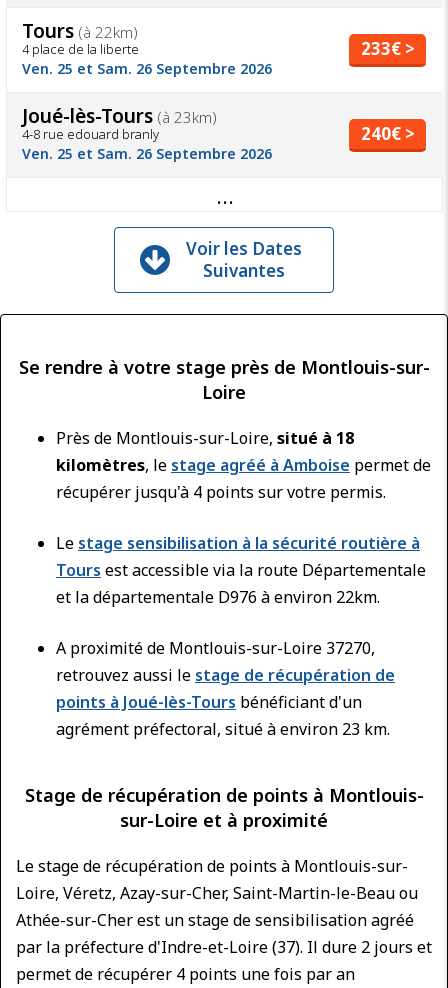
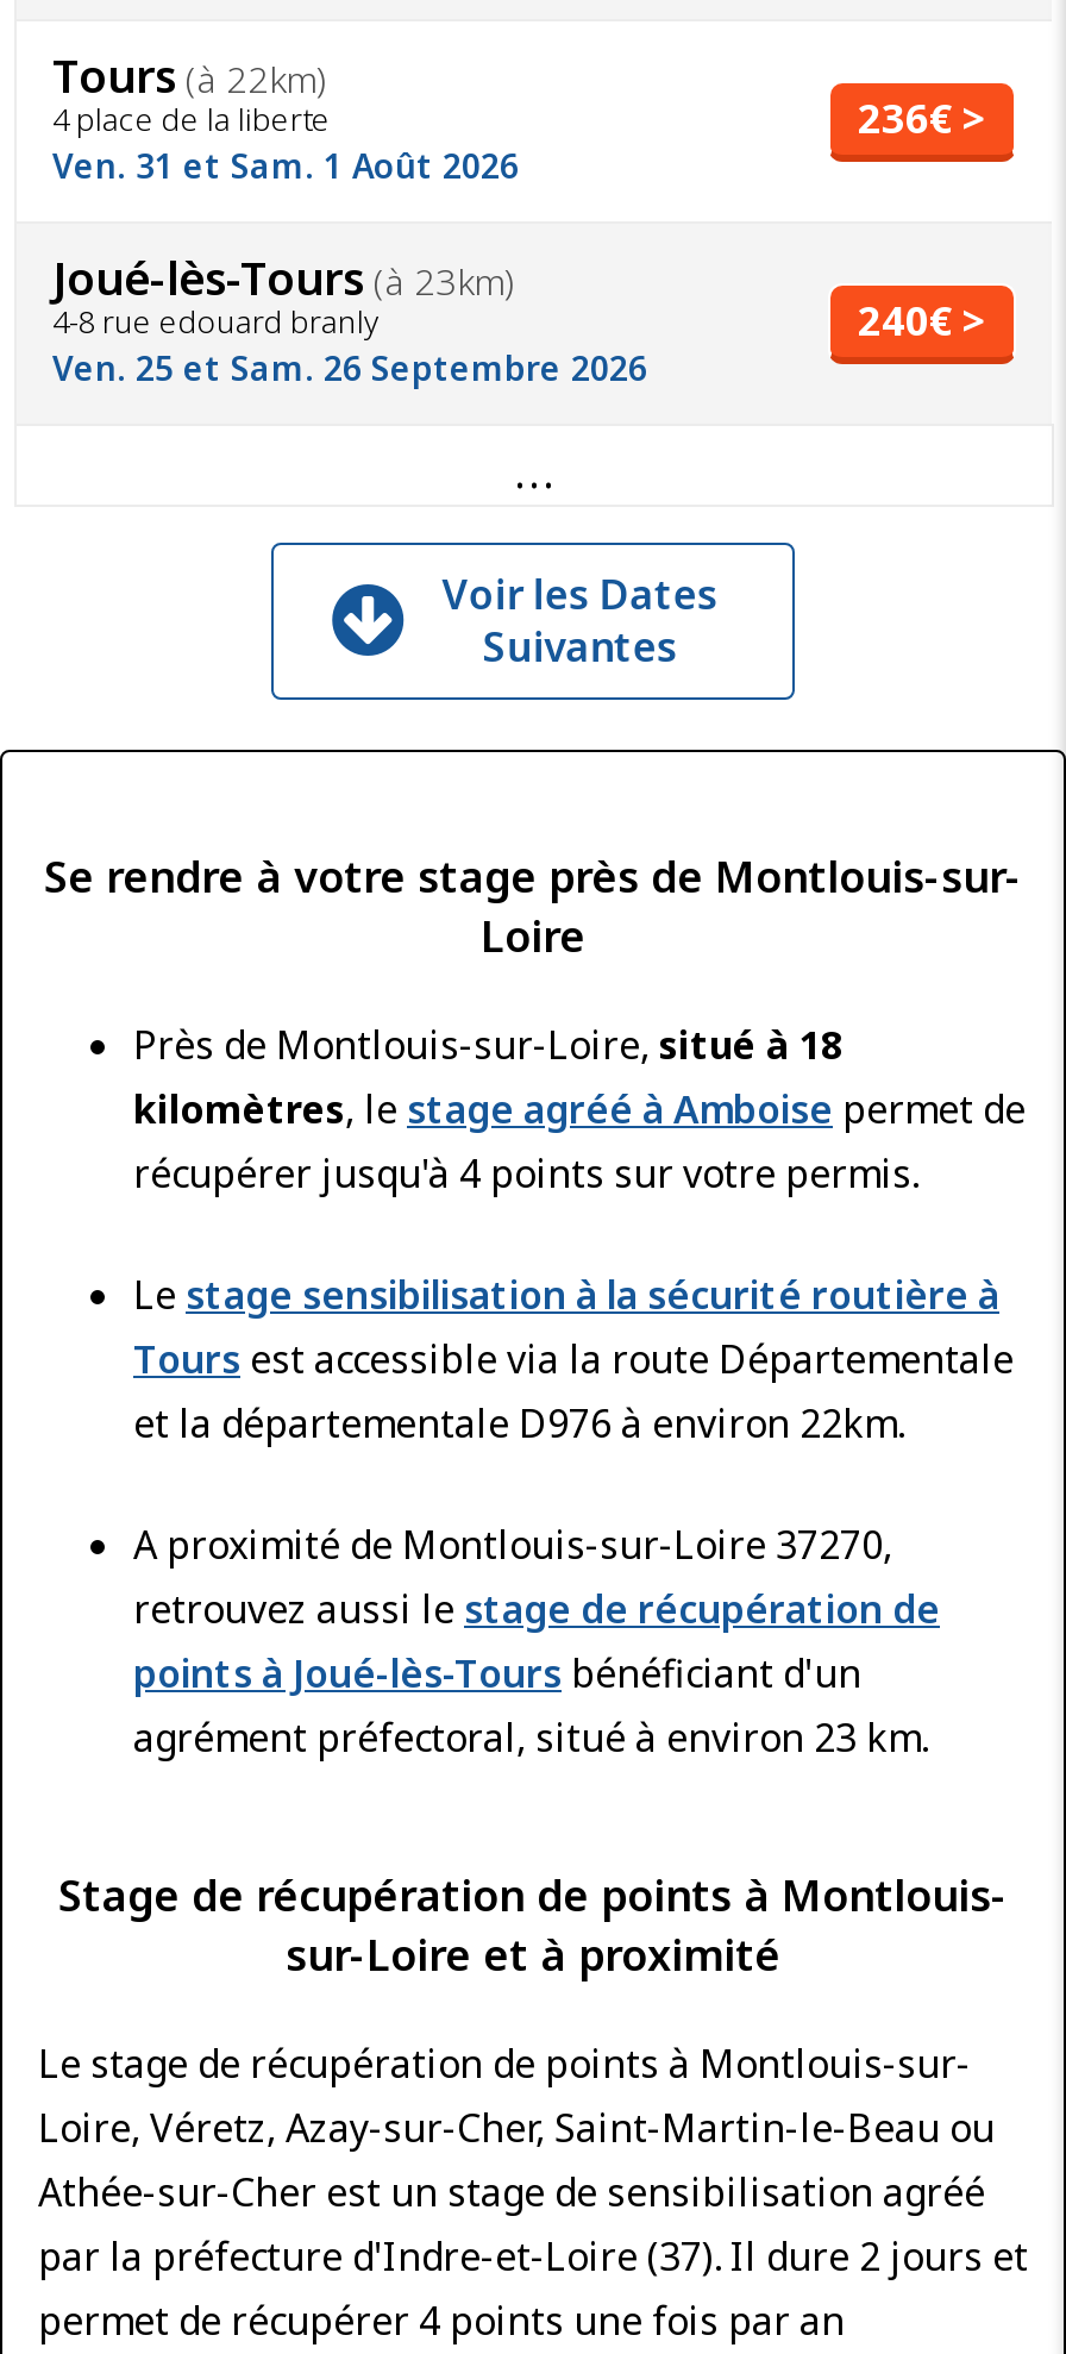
[360,37,414,60] 233€ > -> [858,91,986,145] 236€ >
[22,59,272,78] Ven. 25 et Sam. 26 Septembre 2026 -> [52,143,519,188] Ven. 31 et Sam. 1 Août 2026

